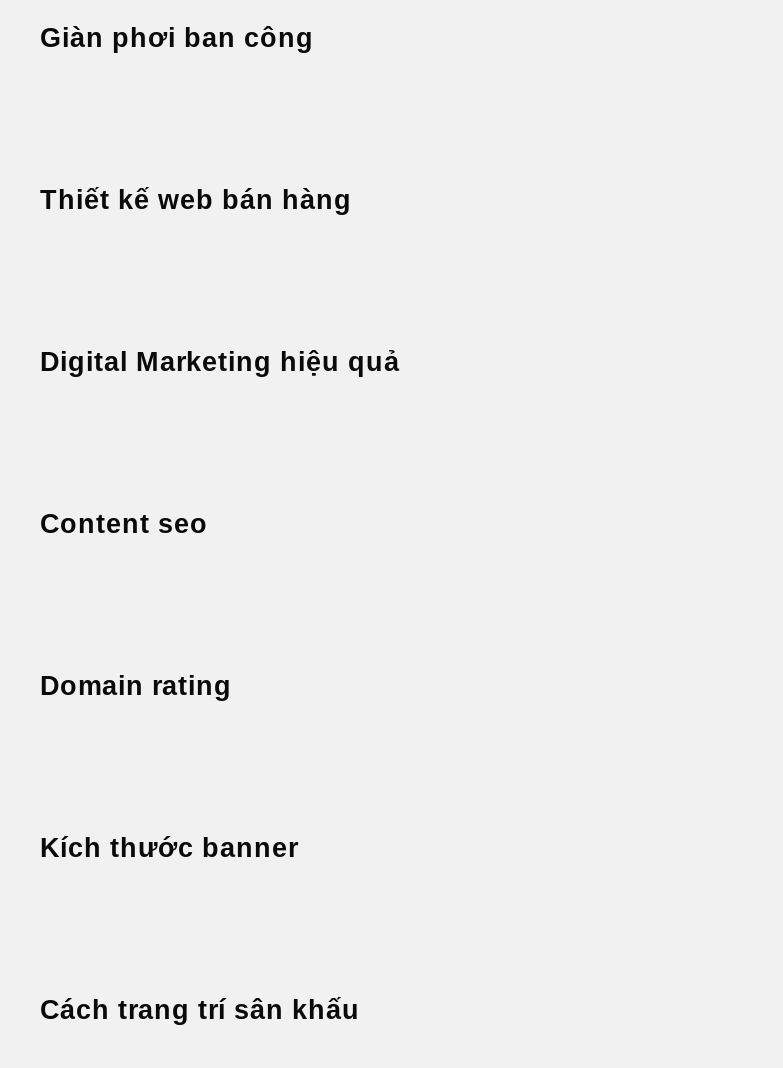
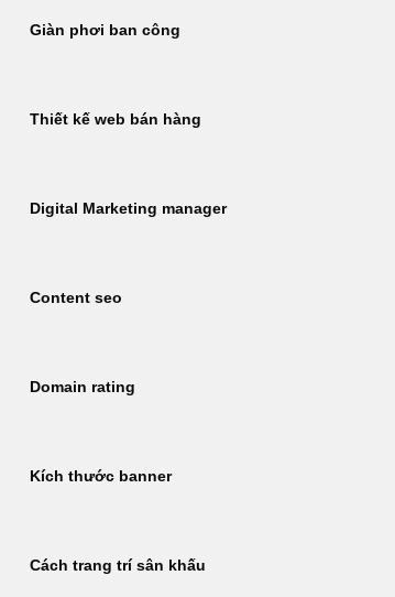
[40,347,400,377] Digital Marketing hiệu quả -> [30,201,227,217] Digital Marketing manager

